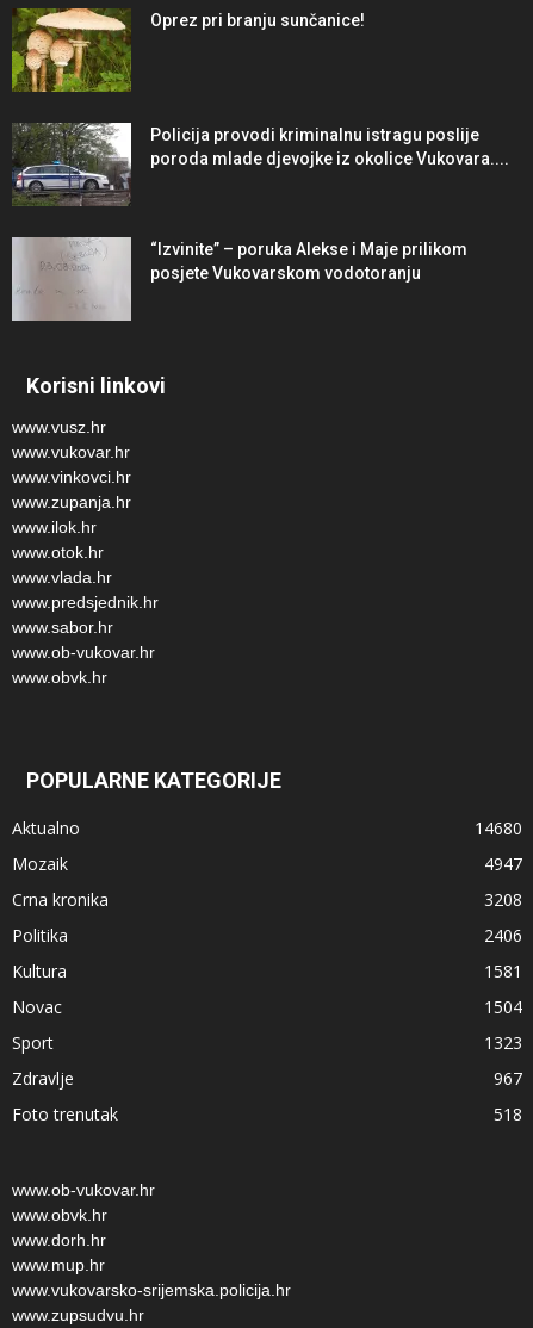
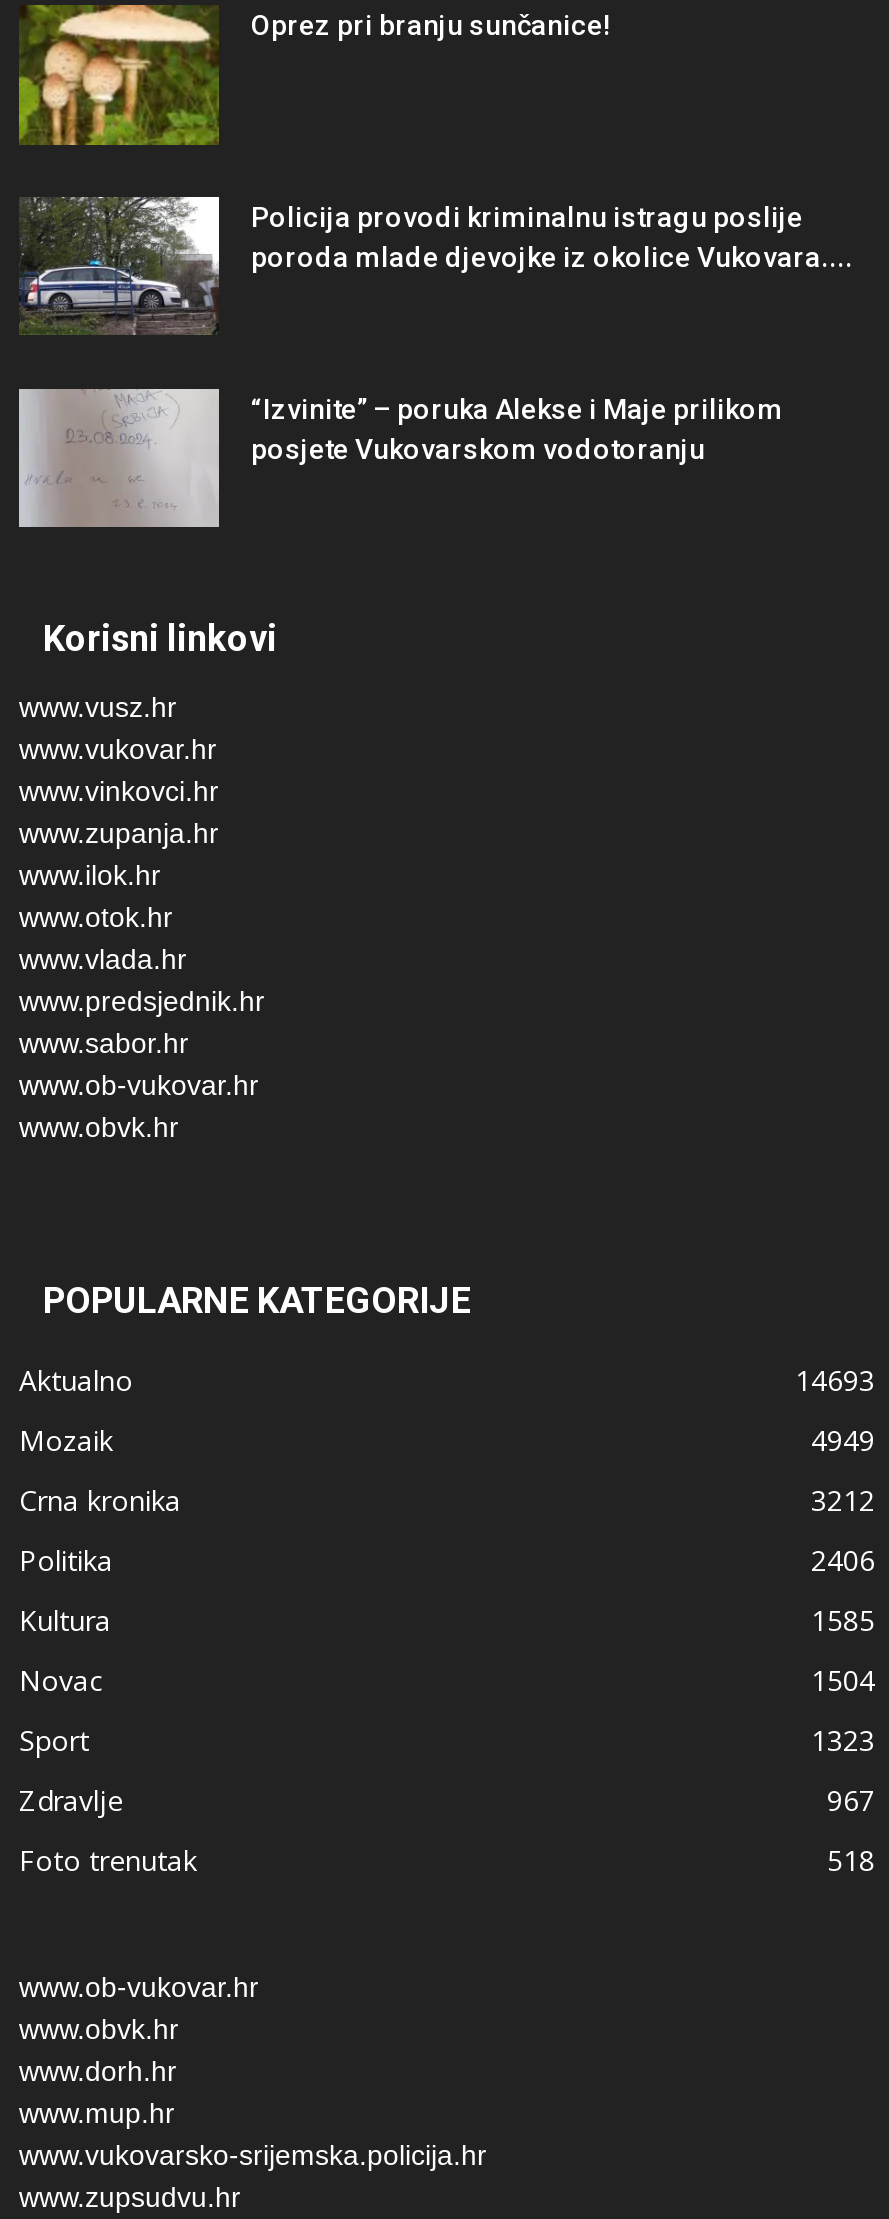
[475,817,522,840] 14680 -> [795,1362,875,1400] 14693
[484,853,522,876] 4947 -> [811,1422,875,1460] 4949
[484,889,522,911] 3208 -> [811,1482,875,1520] 3212
[484,960,522,983] 1581 -> [811,1602,875,1640] 1585

